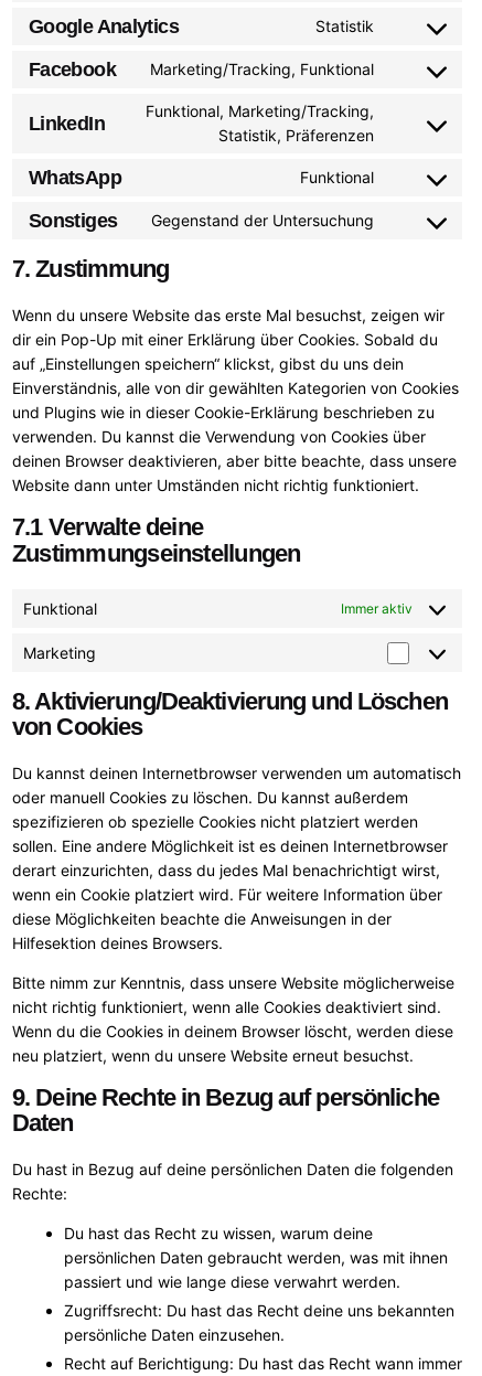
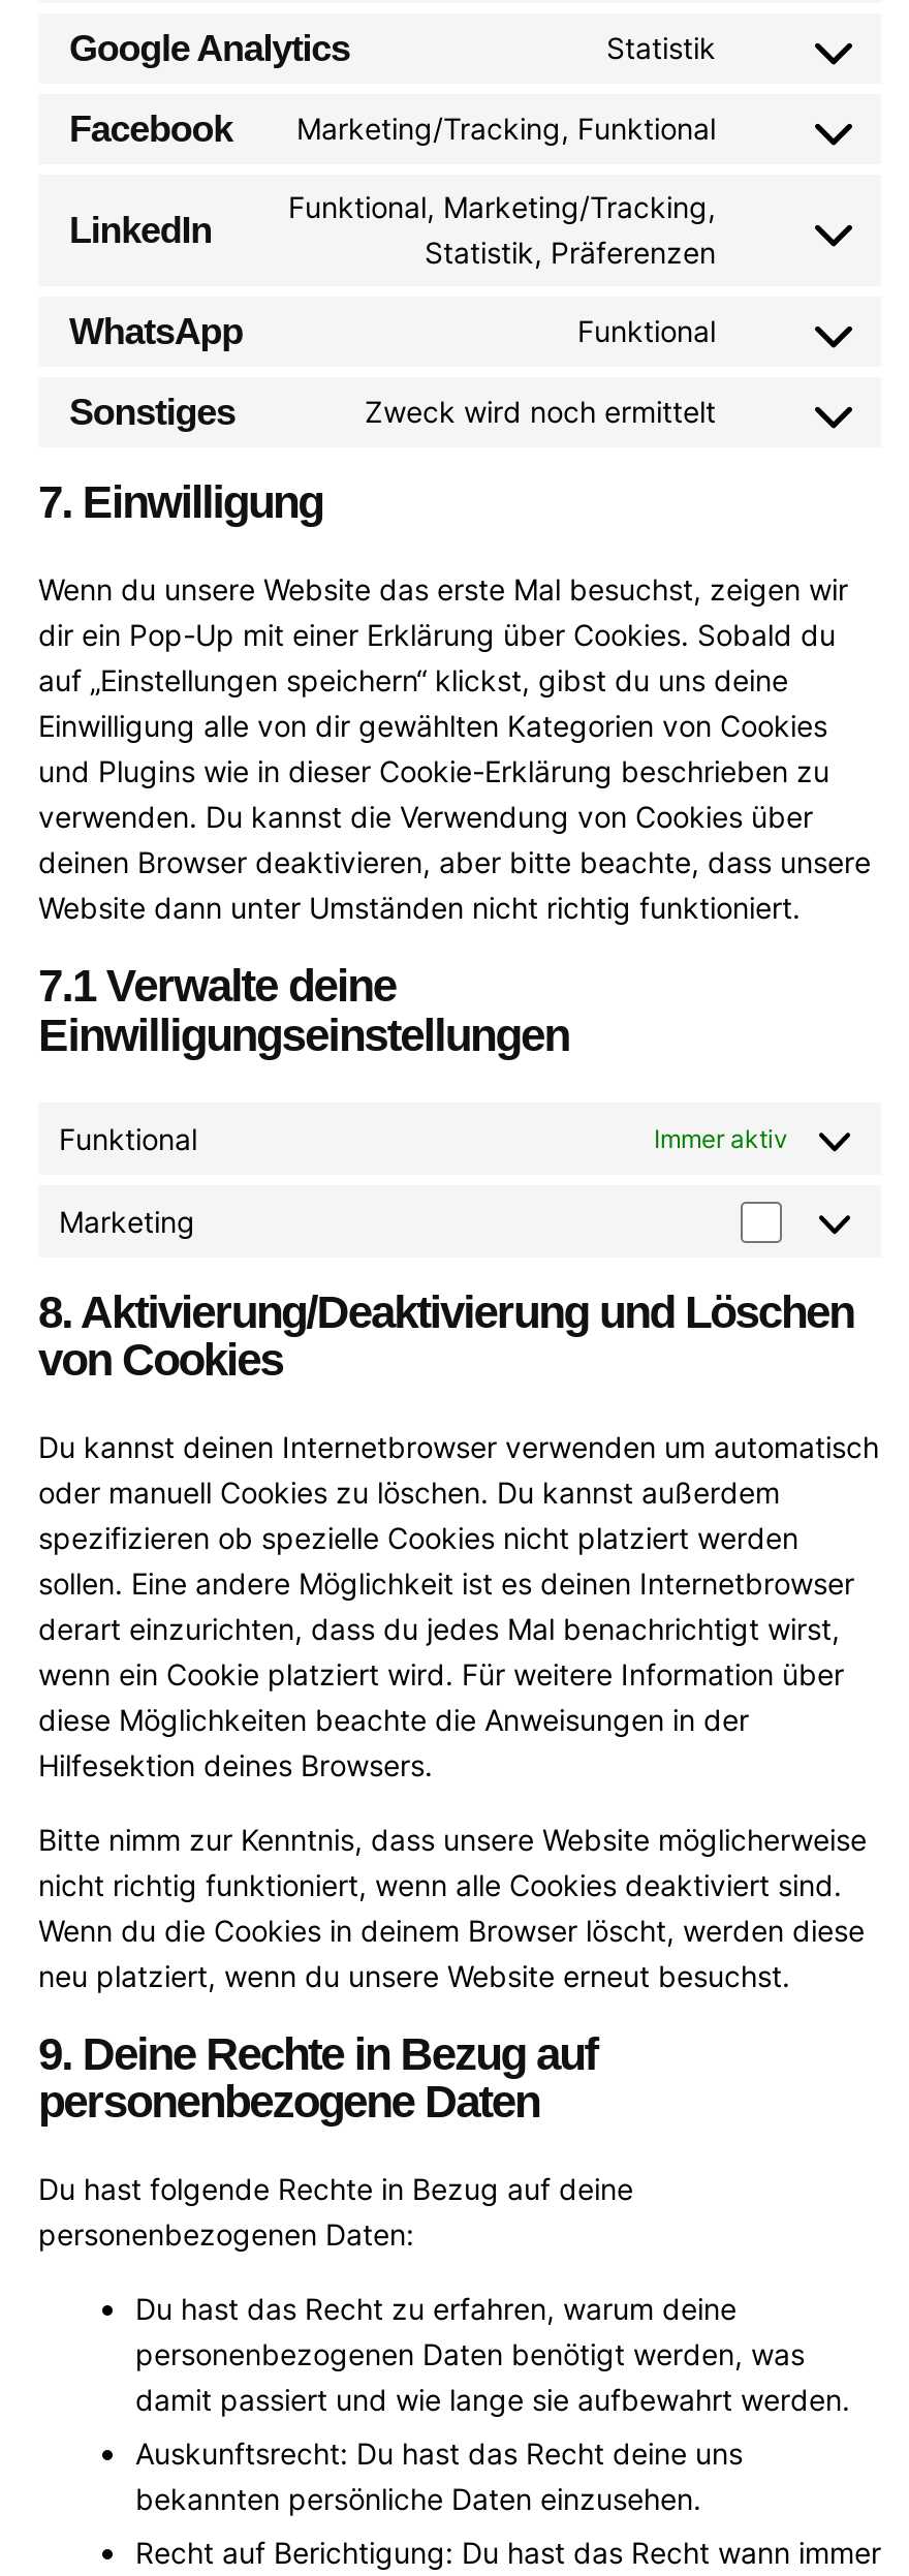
[151,211,374,230] Gegenstand der Untersuchung -> [365,394,716,429] Zweck wird noch ermittelt
[12,255,169,282] 7. Zustimmung -> [38,476,323,528] 7. Einwilligung
[12,354,404,373] auf „Einstellungen speichern“ klickst, gibst du uns dein -> [38,662,788,697] auf „Einstellungen speichern“ klickst, gibst du uns deine
[12,378,459,397] Einverständnis, alle von dir gewählten Kategorien von Cookies -> [38,708,827,743] Einwilligung alle von dir gewählten Kategorien von Cookies
[12,540,301,567] Zustimmungseinstellungen -> [38,1010,569,1061] Einwilligungseinstellungen
[12,1084,439,1137] 9. Deine Rechte in Bezug auf persönliche | Daten -> [38,2028,597,2128] 9. Deine Rechte in Bezug auf | personenbezogene Daten
[12,1160,453,1203] Du hast in Bezug auf deine persönlichen Daten die folgenden | Rechte: -> [38,2171,633,2252] Du hast folgende Rechte in Bezug auf deine | personenbezogenen Daten:
[64,1224,448,1291] Du hast das Recht zu wissen, warum deine | persönlichen Daten gebraucht werden, was mit ihnen | passiert und wie lange diese verwahrt werden. -> [135,2291,850,2417] Du hast das Recht zu erfahren, warum deine | personenbezogenen Daten benötigt werden, was | damit passiert und wie lange sie aufbewahrt werden.
[64,1301,454,1344] Zugriffsrecht: Du hast das Recht deine uns bekannten | persönliche Daten einzusehen. -> [135,2435,743,2516] Auskunftsrecht: Du hast das Recht deine uns | bekannten persönliche Daten einzusehen.

